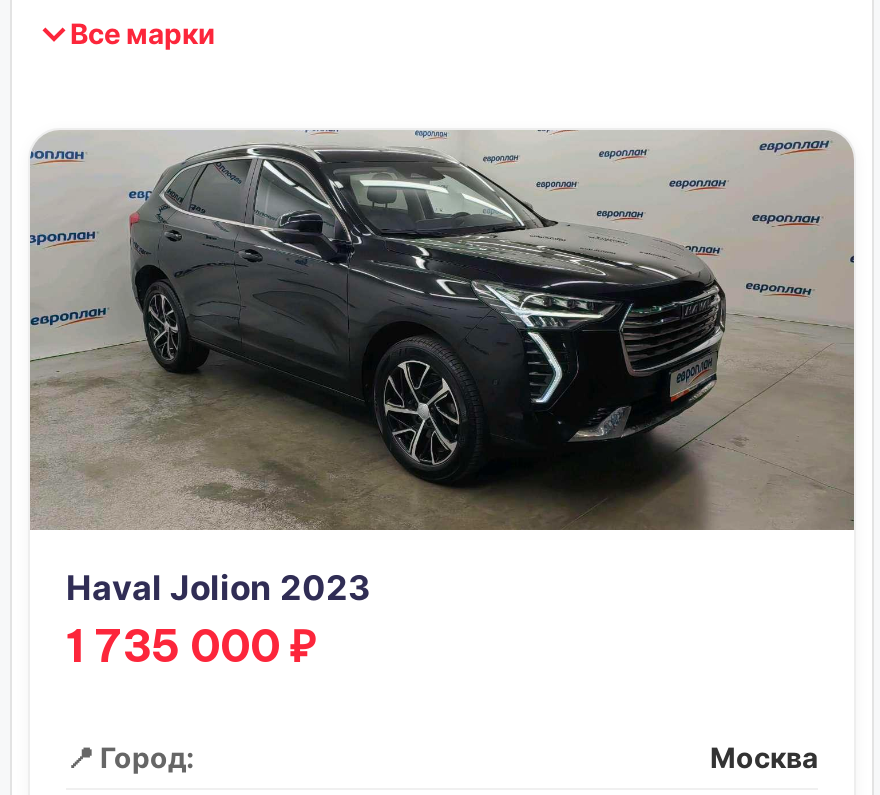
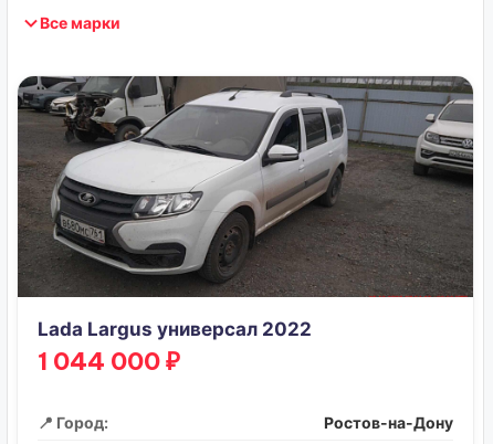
[30,130,854,675] [image] | Haval Jolion 2023 | 1 735 000 ₽ -> [18,75,473,377] [image] | Lada Largus универсал 2022 | 1 044 000 ₽
[710,741,818,775] Москва -> [324,414,453,432] Ростов-на-Дону

